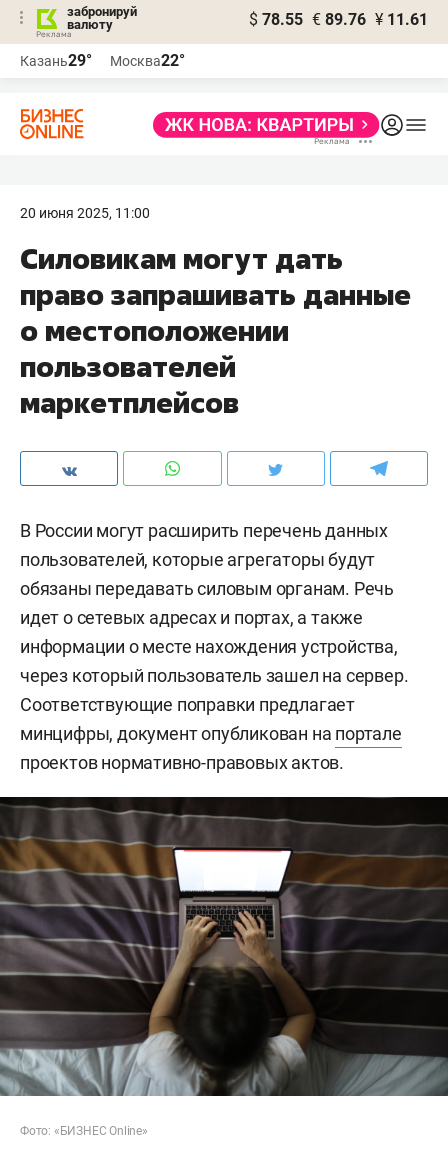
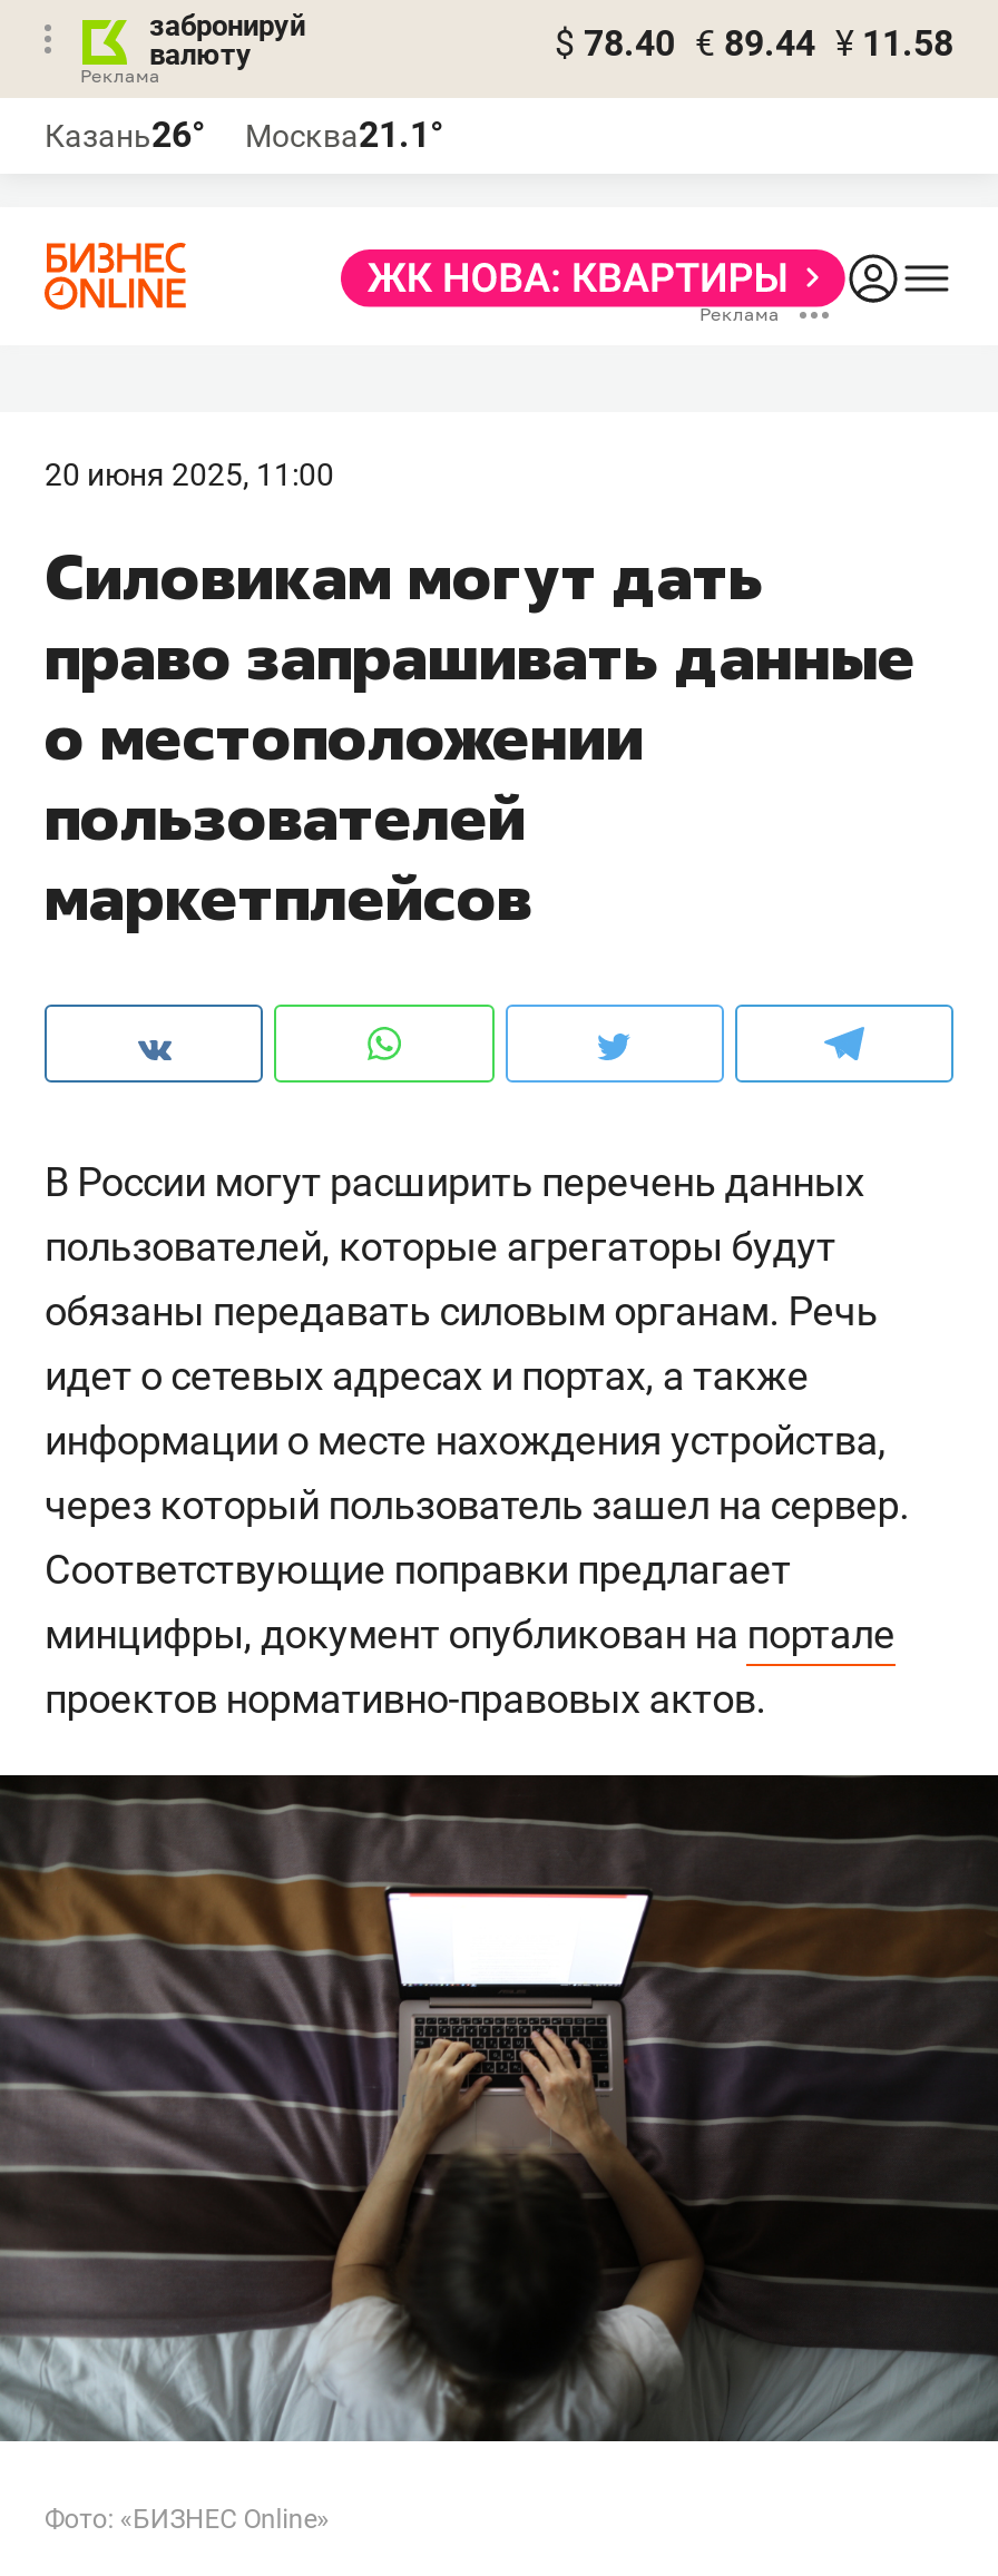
[249,10,428,29] $ 78.55 € 89.76 ¥ 11.61 -> [555,22,953,65] $ 78.40 € 89.44 ¥ 11.58
[20,51,92,70] Казань29° -> [45,114,205,156] Казань26°
[110,51,185,70] Москва22° -> [245,114,443,156] Москва21.1°

